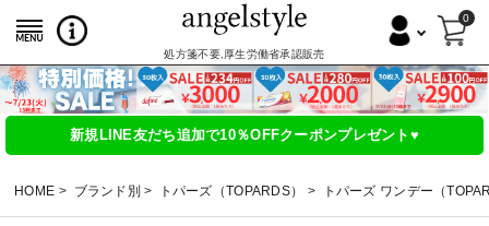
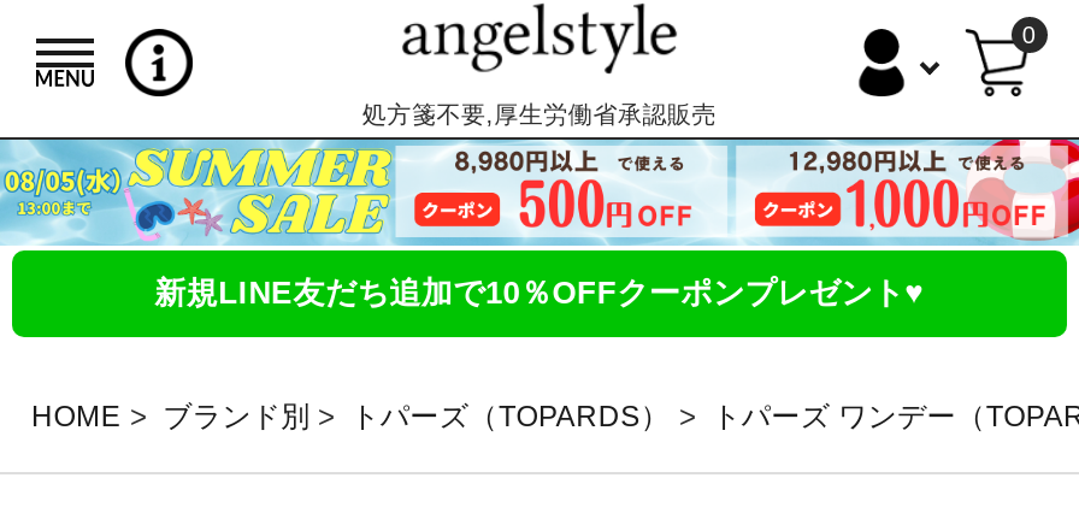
[3,64,486,115] [image] -> [7,137,1072,248] [image]

